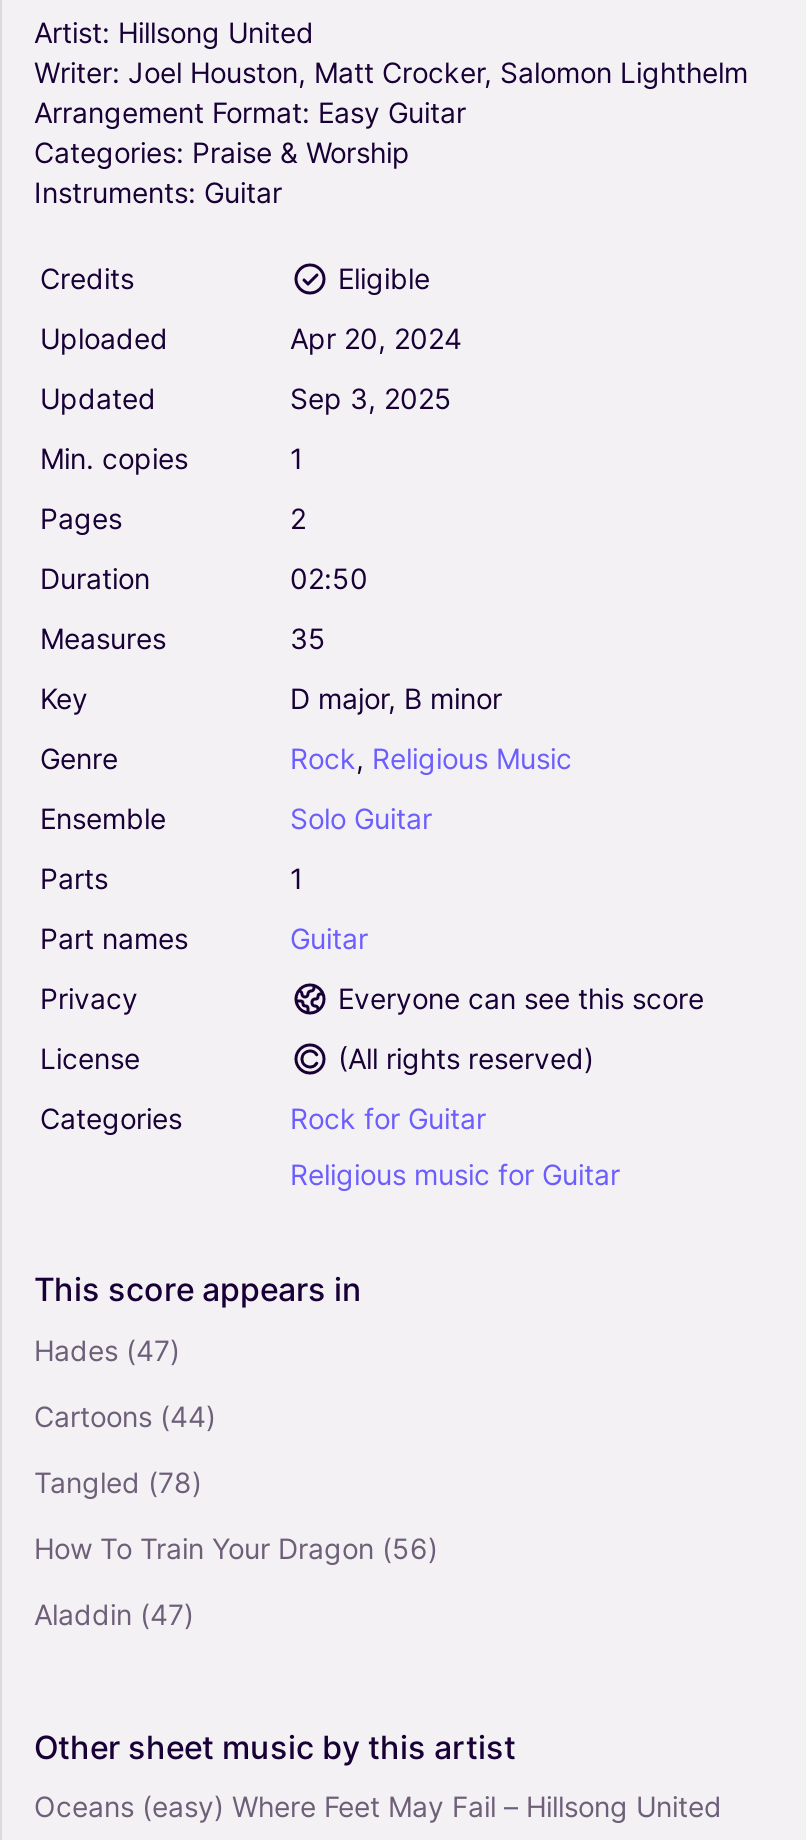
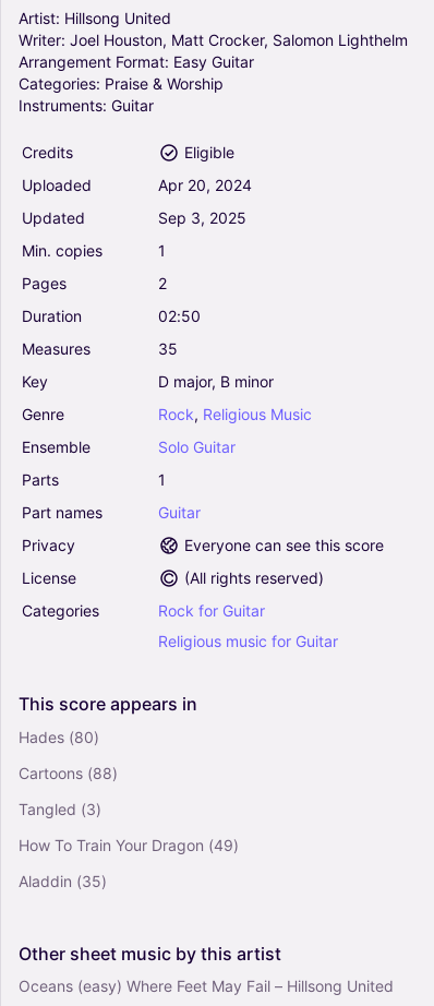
[34,1332,180,1366] Hades (47) -> [19,727,99,746] Hades (80)
[34,1398,216,1432] Cartoons (44) -> [19,763,118,782] Cartoons (88)
[34,1464,202,1498] Tangled (78) -> [19,799,101,818] Tangled (3)
[34,1530,438,1564] How To Train Your Dragon (56) -> [19,835,239,854] How To Train Your Dragon (49)
[34,1596,194,1630] Aladdin (47) -> [19,871,107,890] Aladdin (35)

